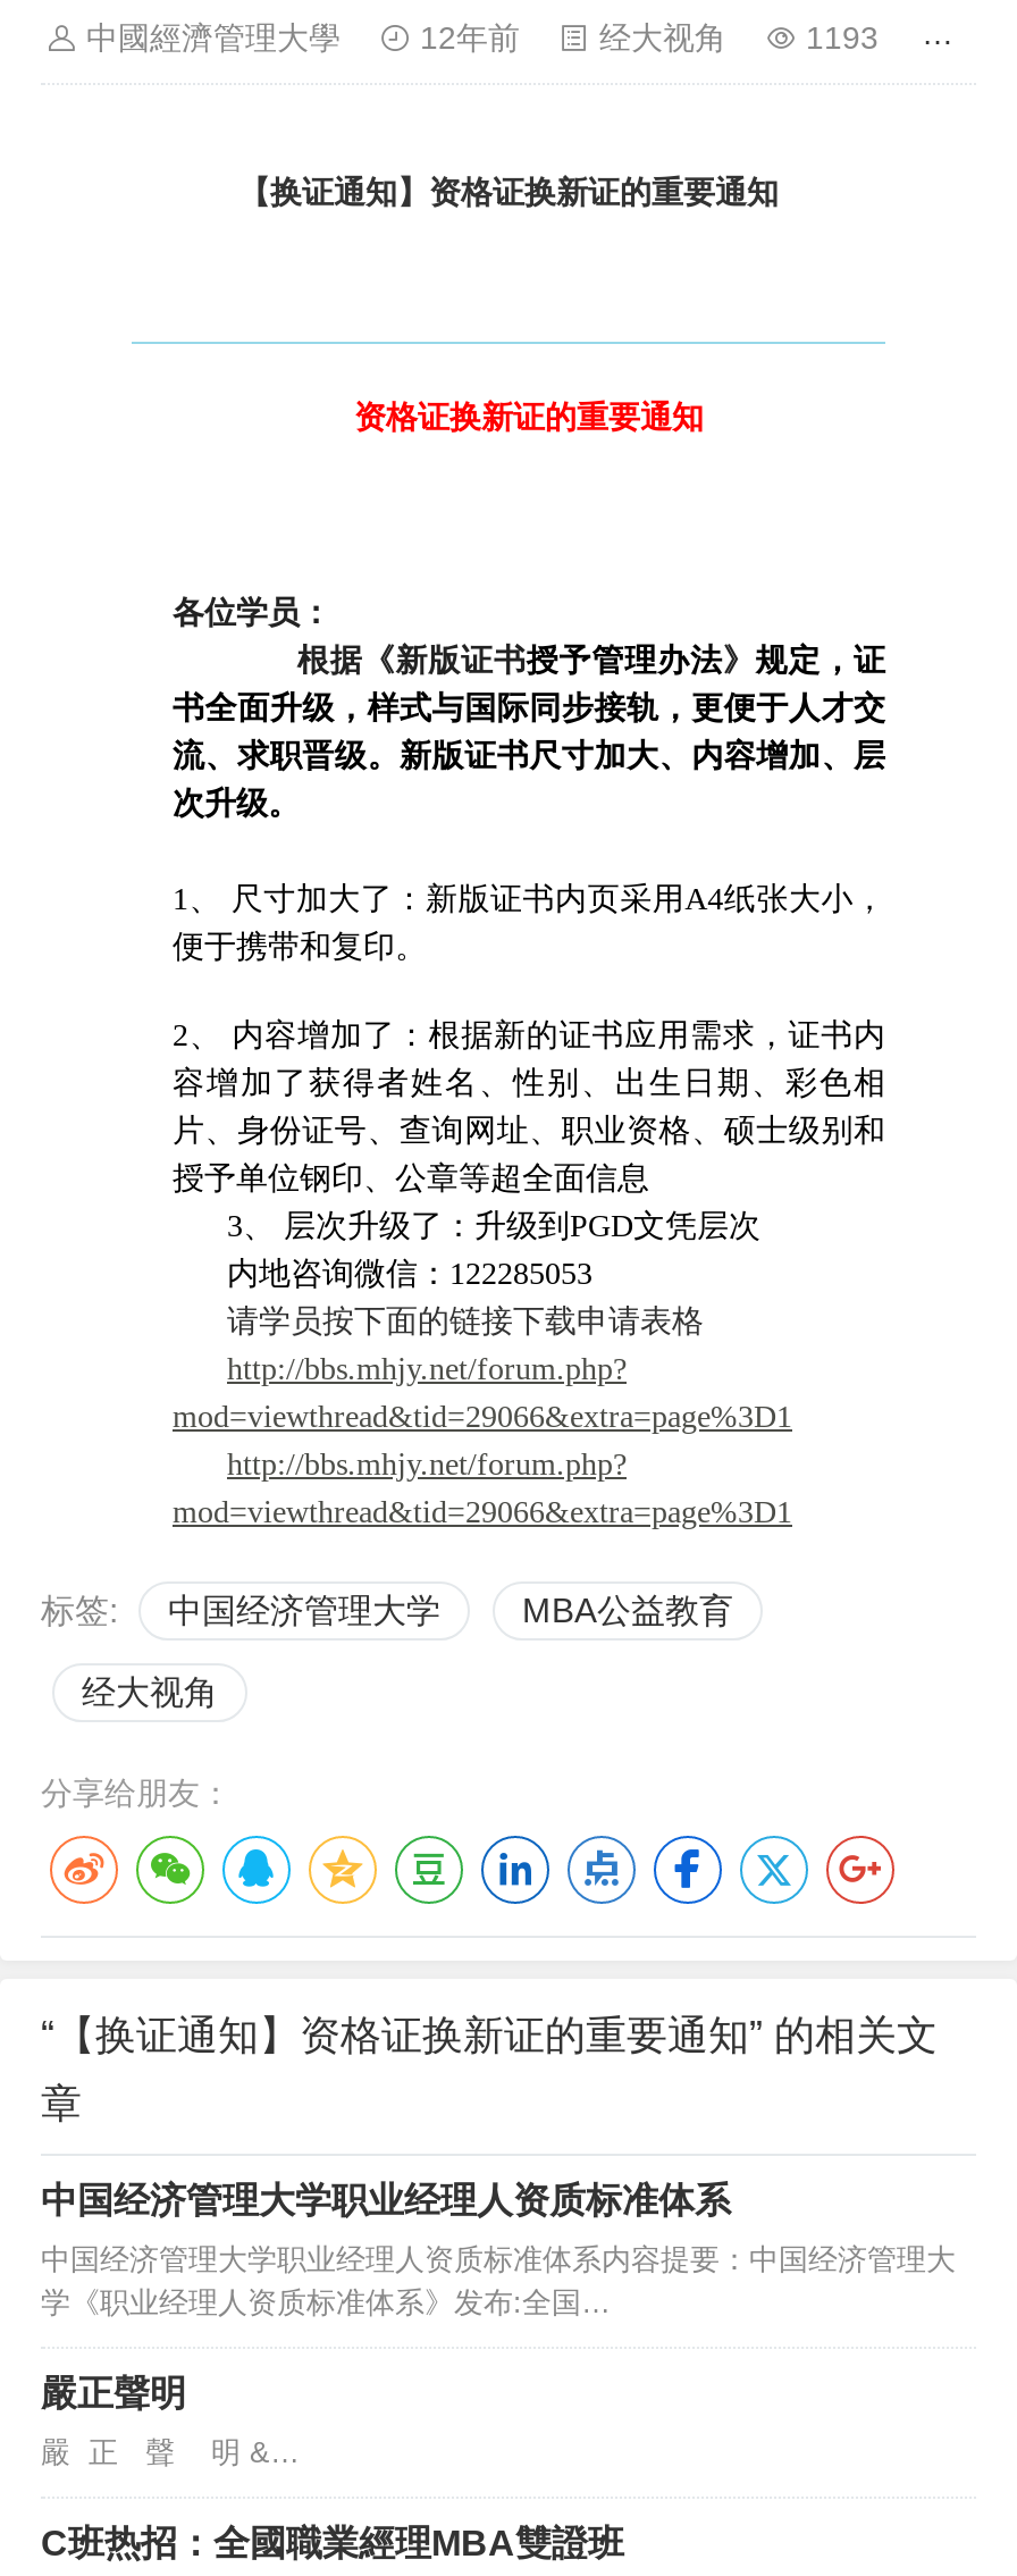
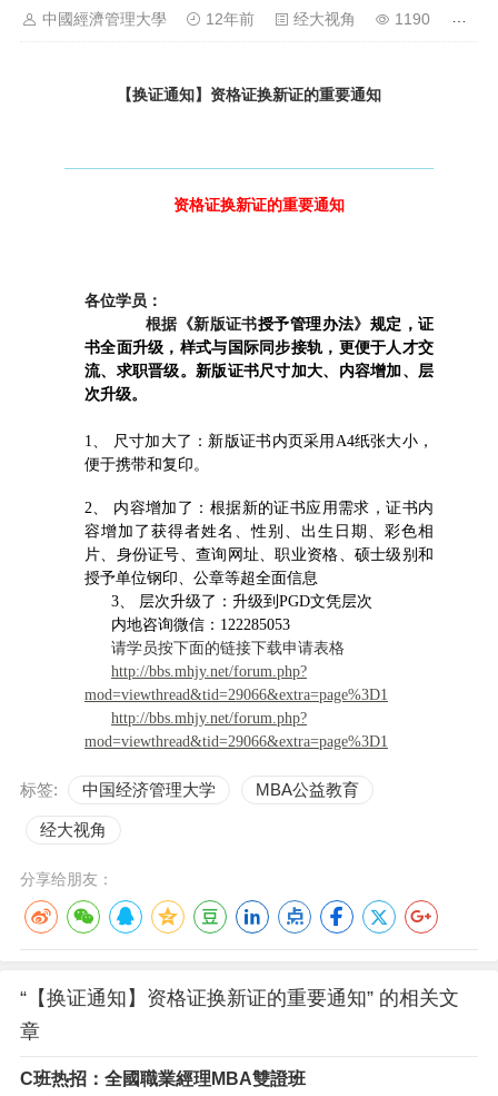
[806,19,879,56] 1193 -> [395,10,430,28] 1190
[41,2181,956,2469] 中国经济管理大学职业经理人资质标准体系 | 中国经济管理大学职业经理人资质标准体系内容提要：中国经济管理大 | 学《职业经理人资质标准体系》发布:全国… | 嚴正聲明 | 嚴 正 聲 明 &… -> none

